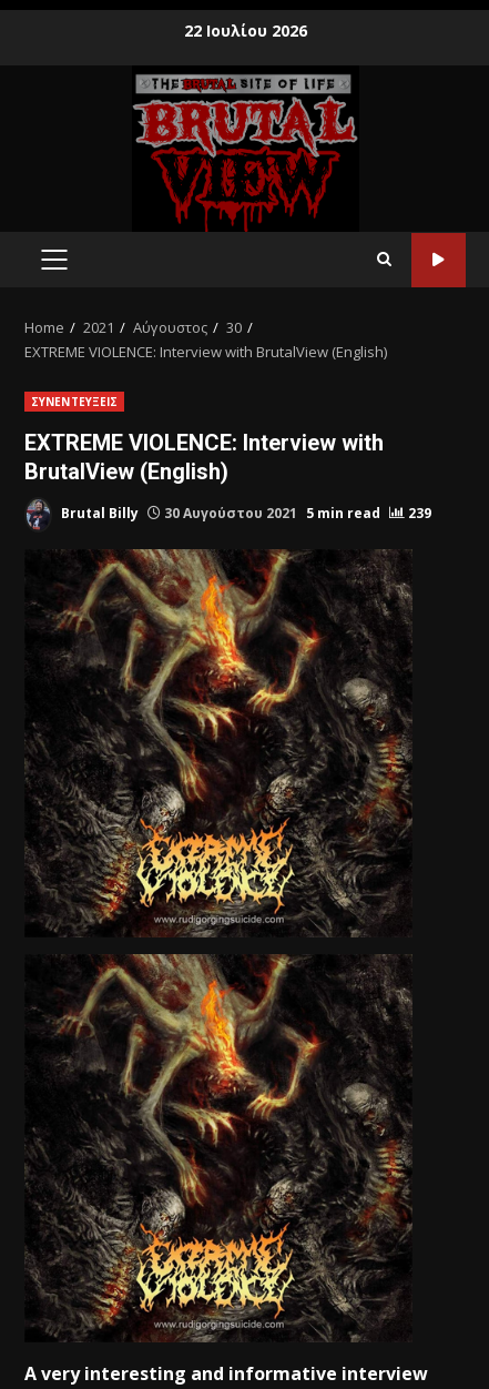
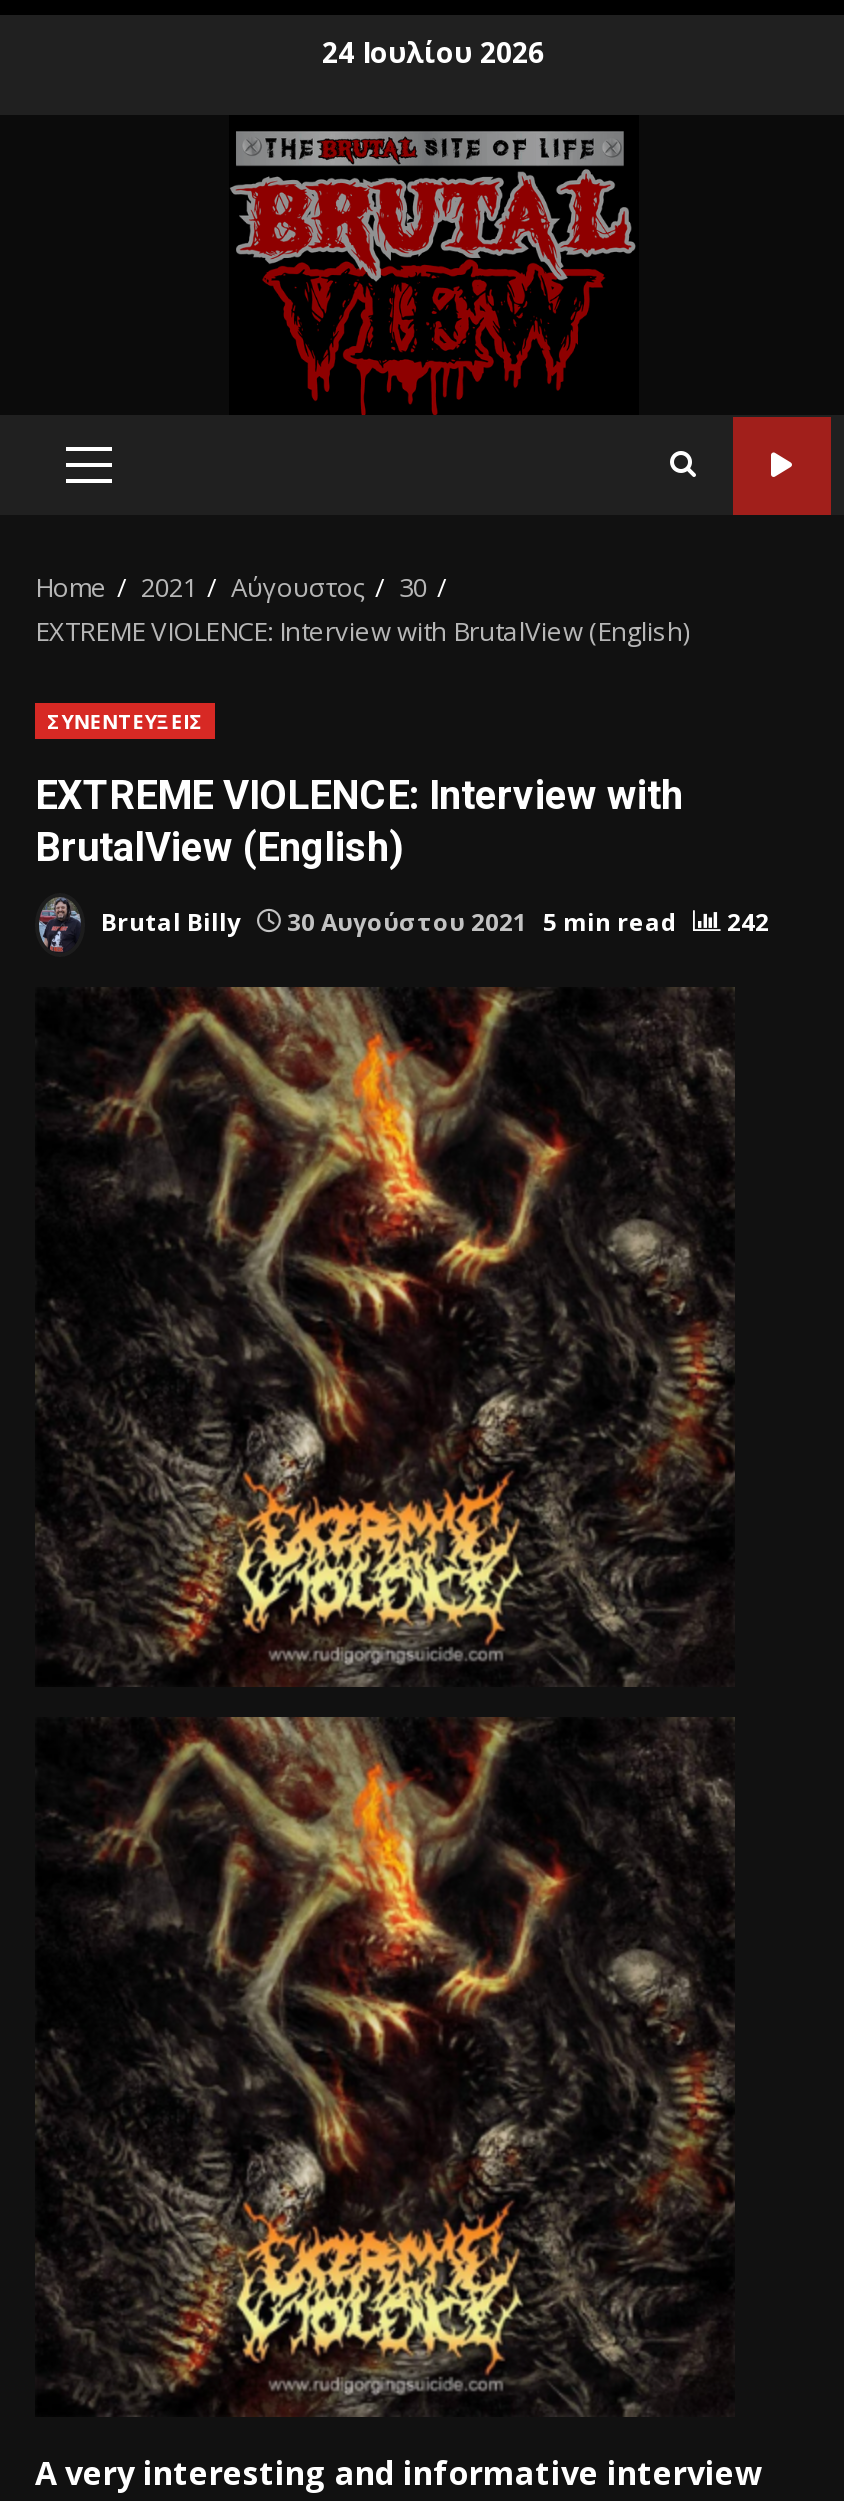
[184,19,307,40] 22 Ιουλίου 2026 -> [322,32,544,70] 24 Ιουλίου 2026
[58,504,431,523] Brutal Billy 30 Αυγούστου 2021 5 min read 239 -> [95,905,769,939] Brutal Billy 30 Αυγούστου 2021 5 min read 242

